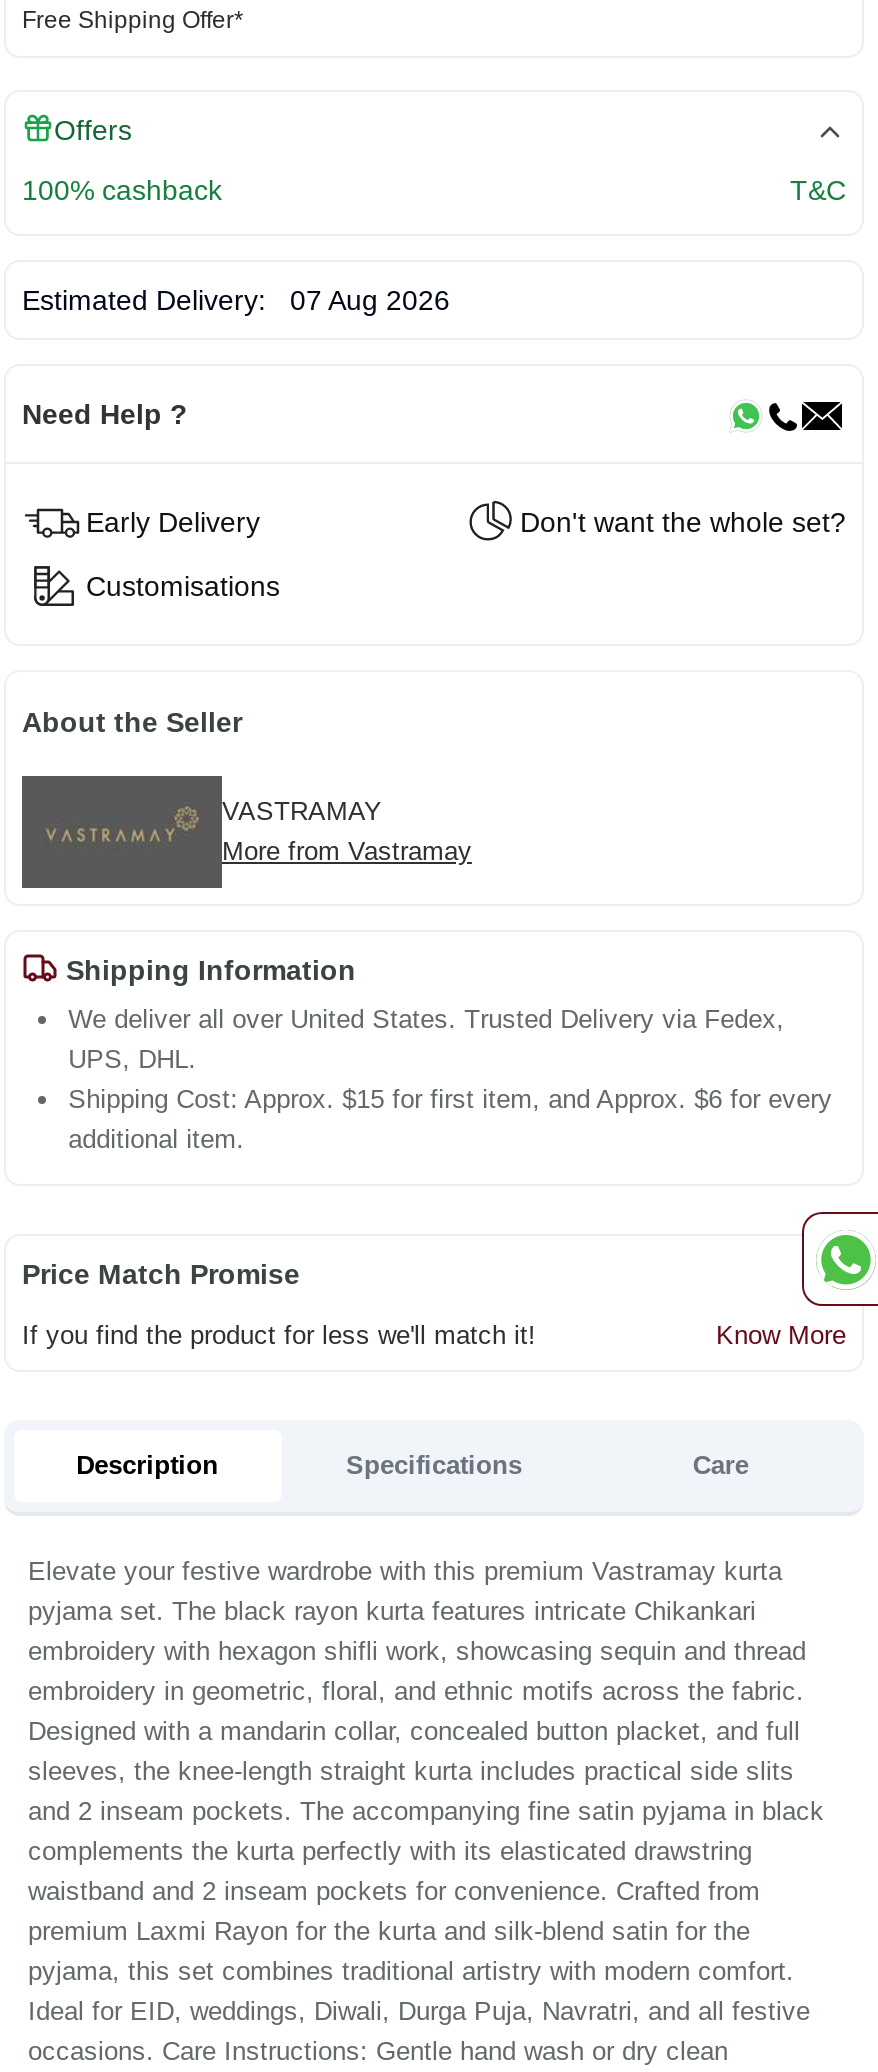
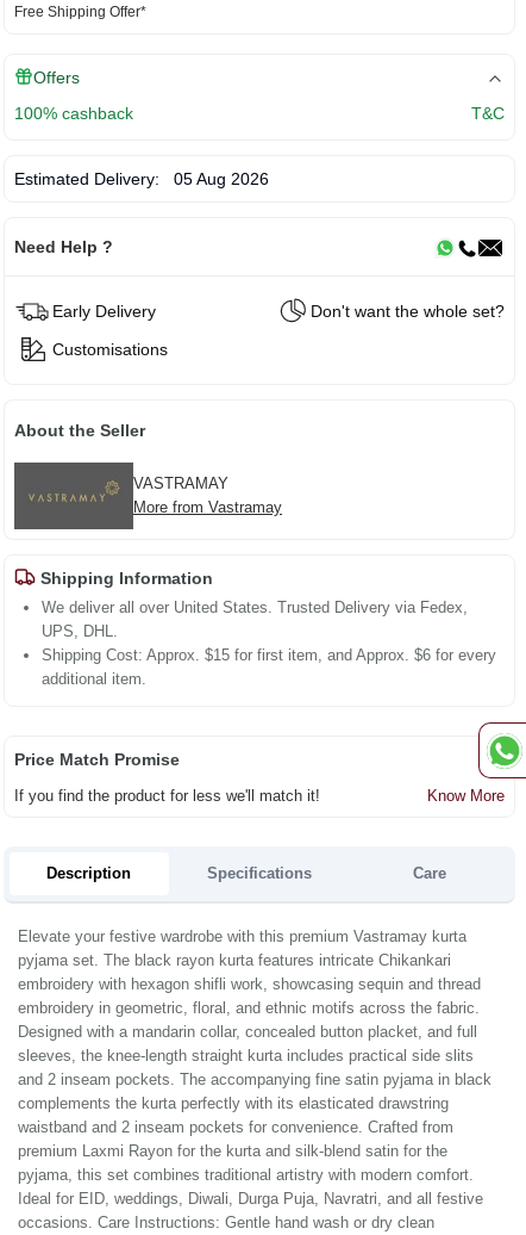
[22,284,450,316] Estimated Delivery: 07 Aug 2026 -> [14,170,269,189] Estimated Delivery: 05 Aug 2026

